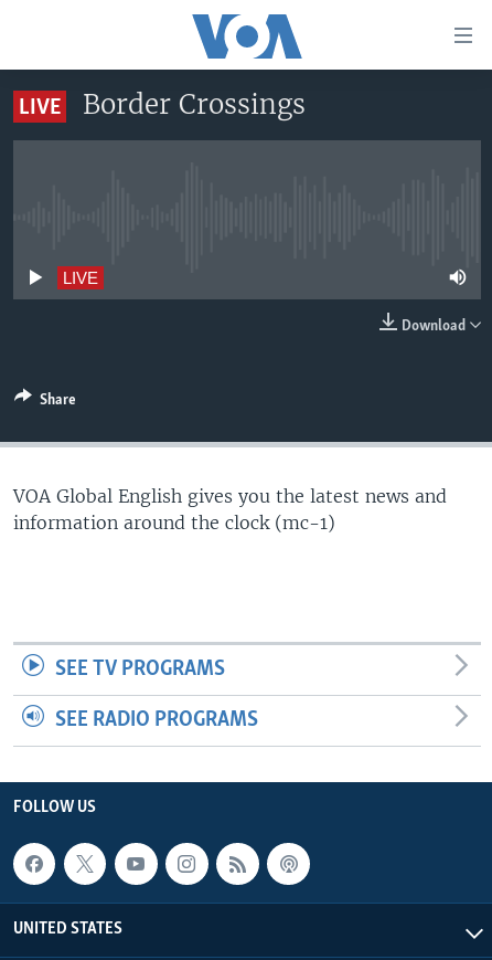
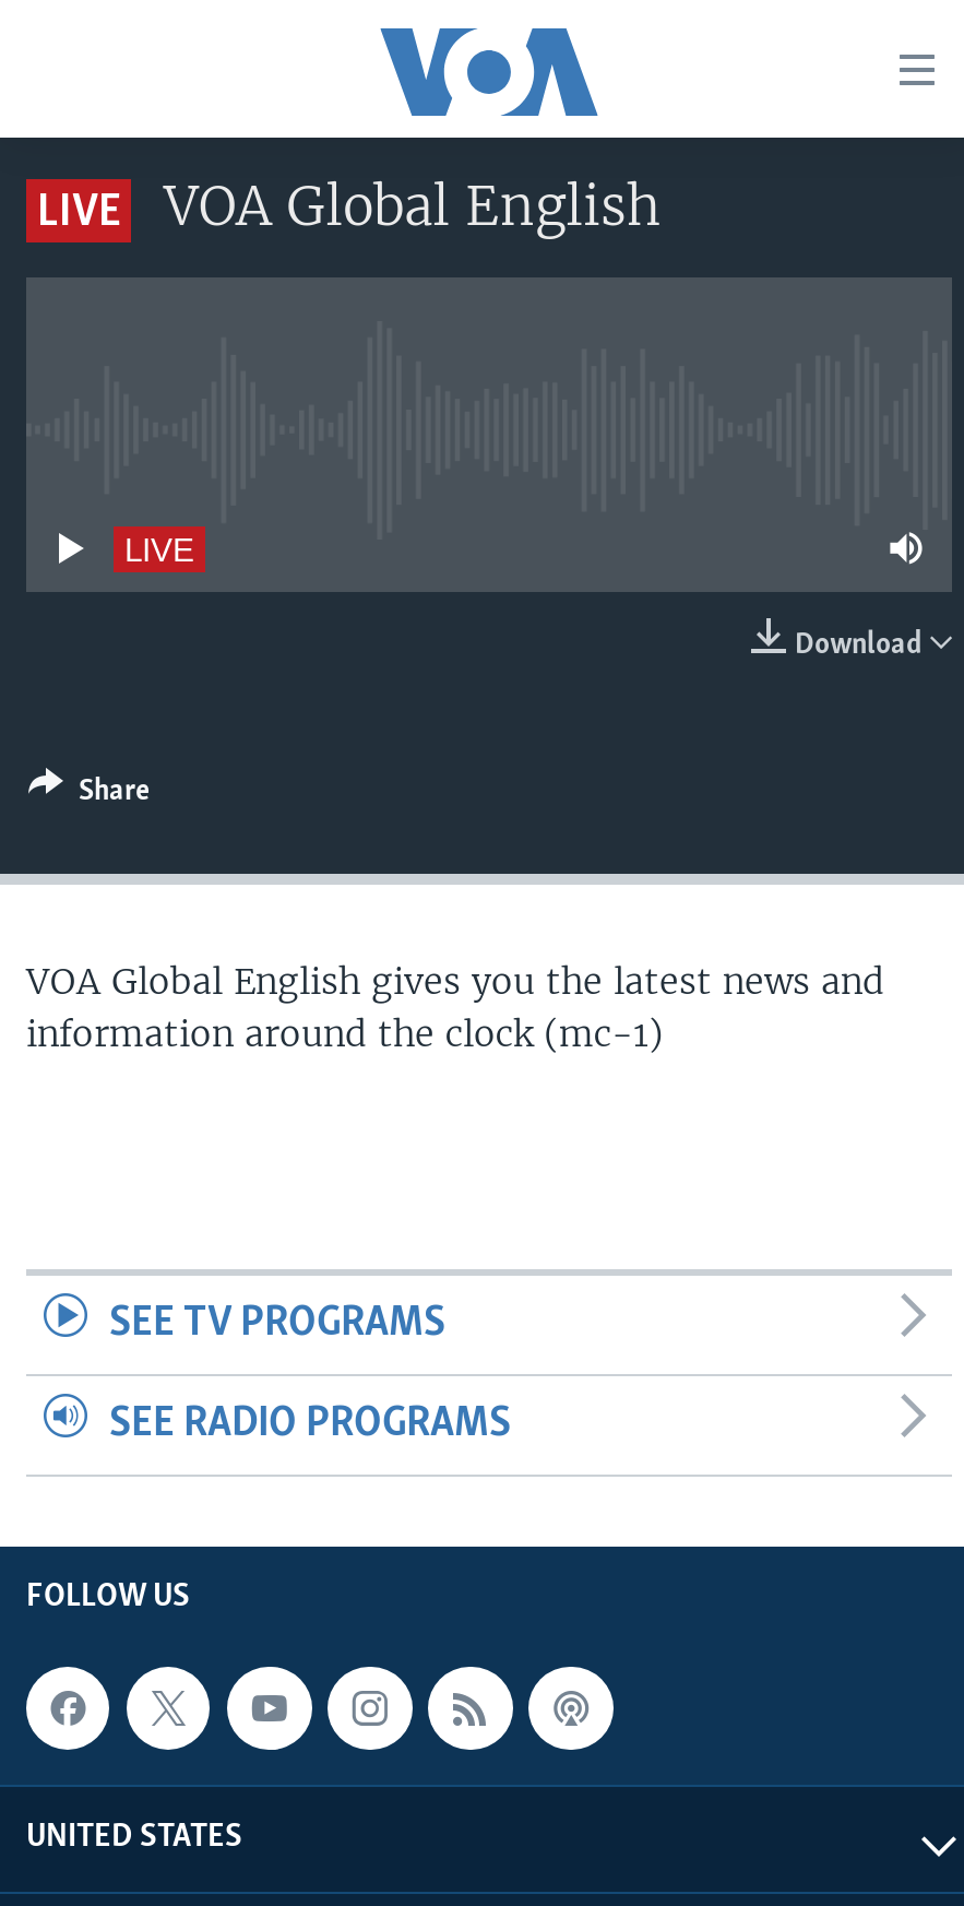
[83,87,306,122] Border Crossings -> [164,173,662,240] VOA Global English

